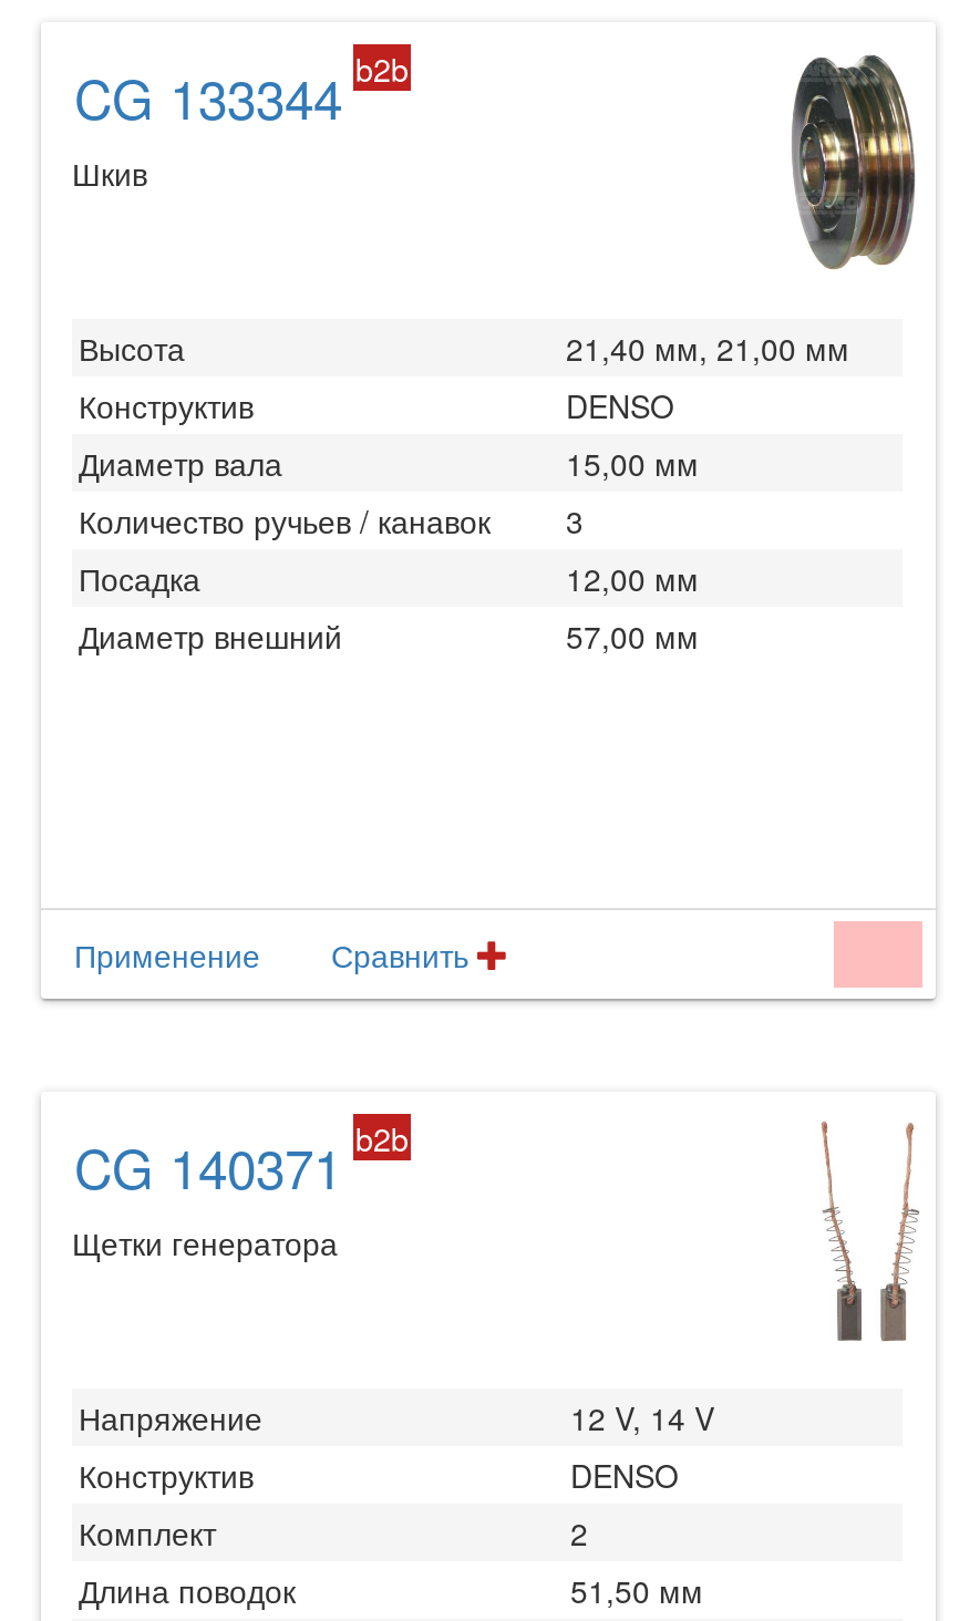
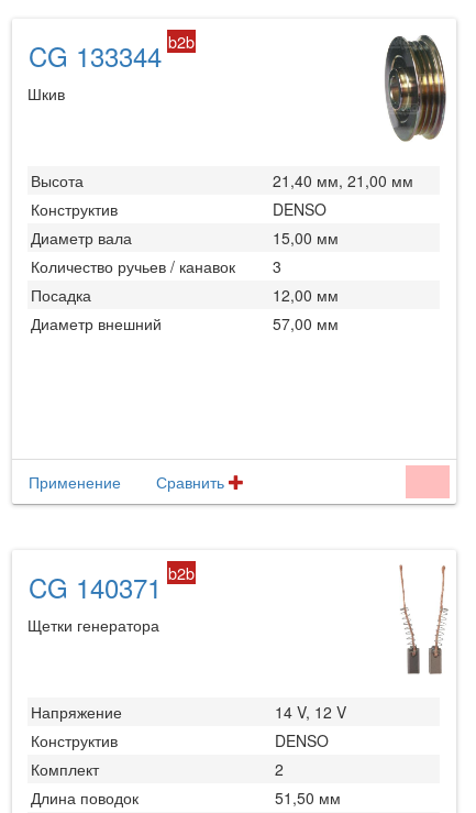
[570,1395,714,1439] 12 V, 14 V -> [275,701,346,723] 14 V, 12 V

